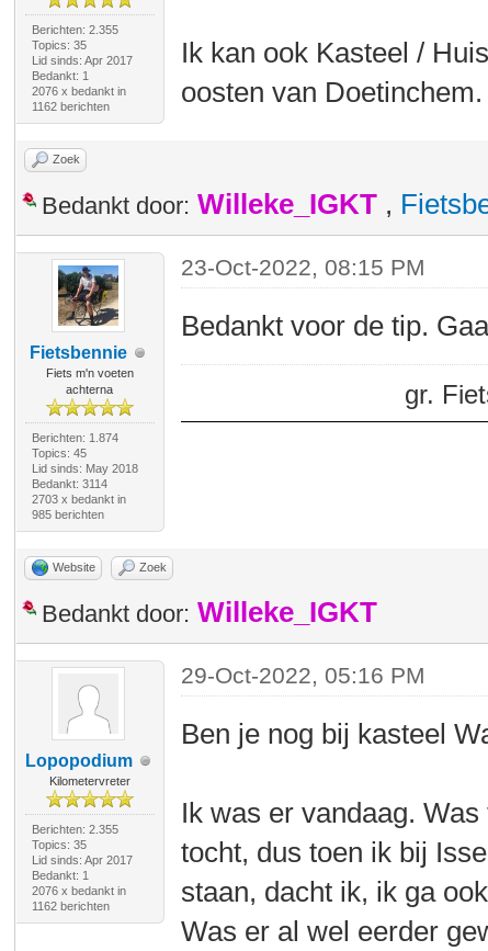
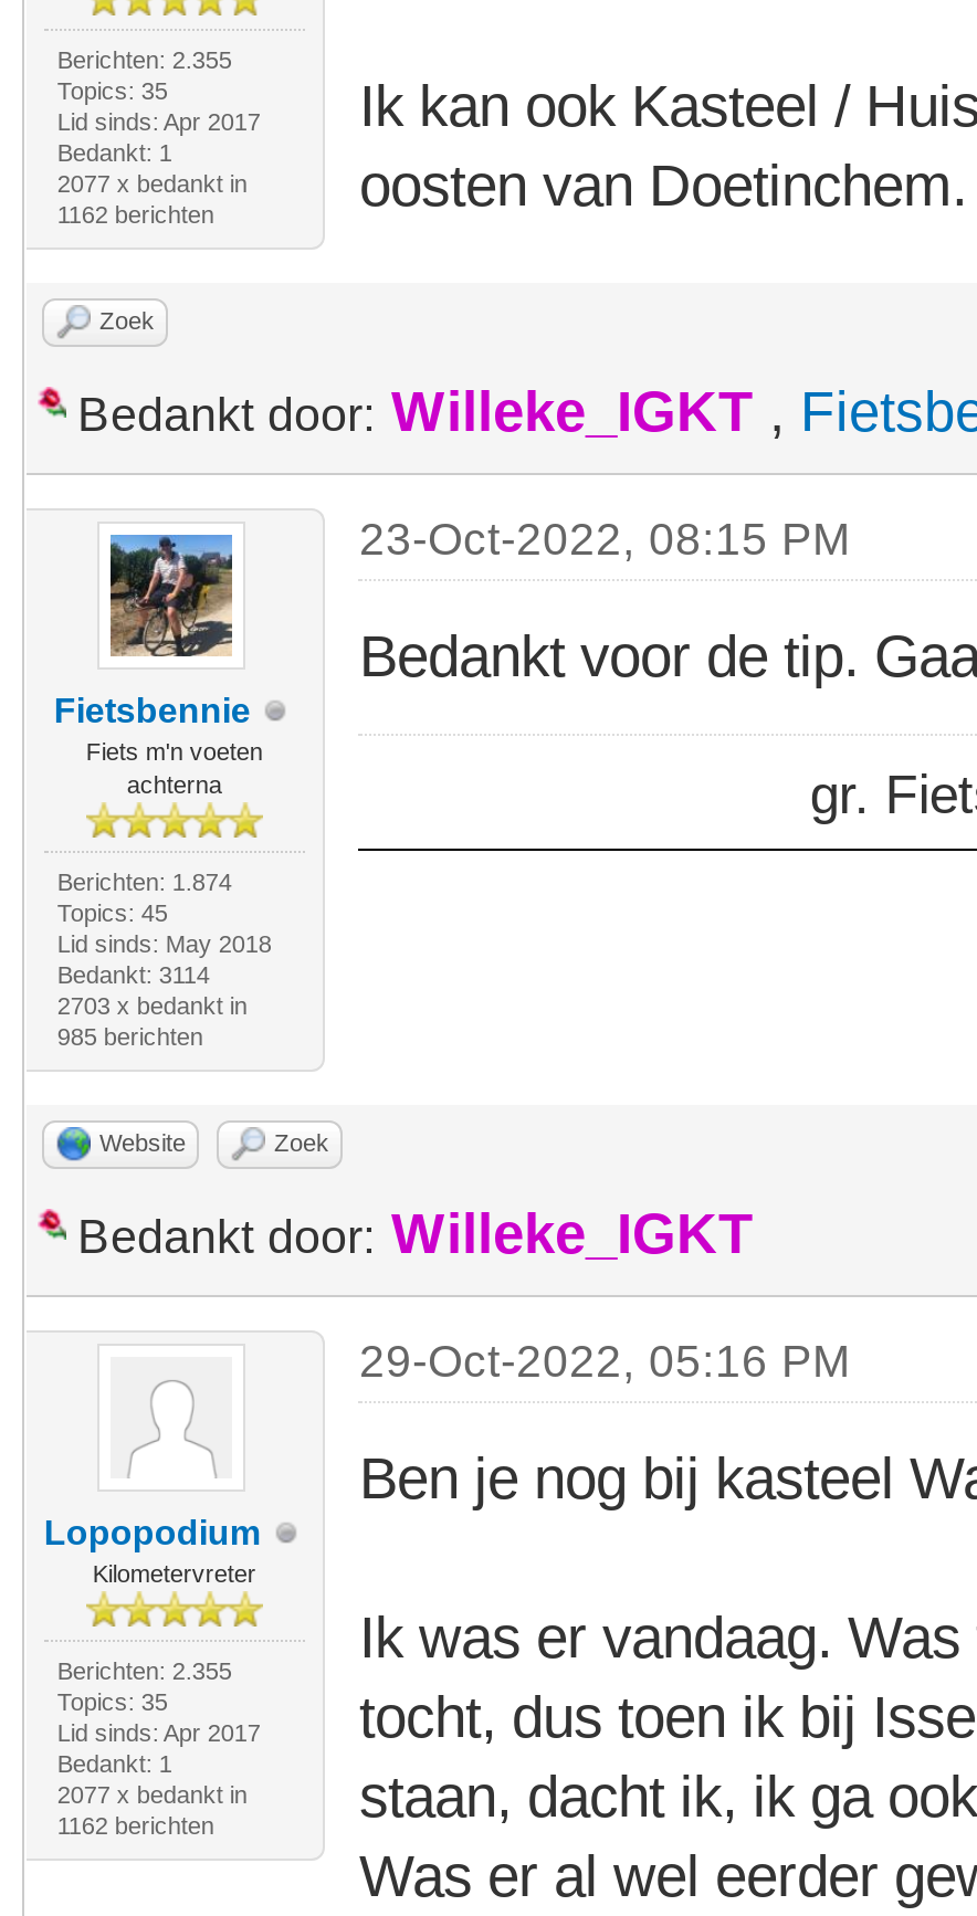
[32,84,126,98] 2076 x bedankt in -> [57,170,247,197] 2077 x bedankt in
[32,884,126,897] 2076 x bedankt in -> [57,1781,247,1808] 2077 x bedankt in

